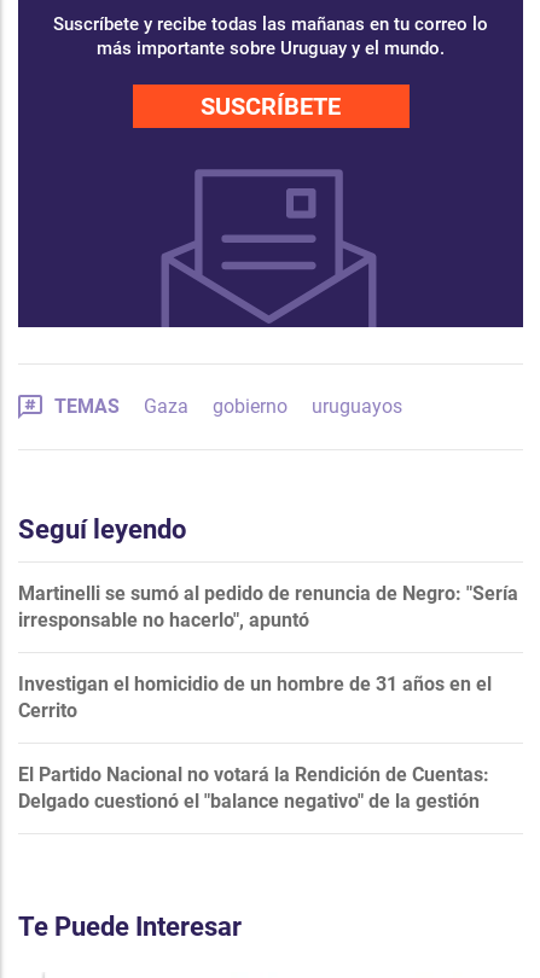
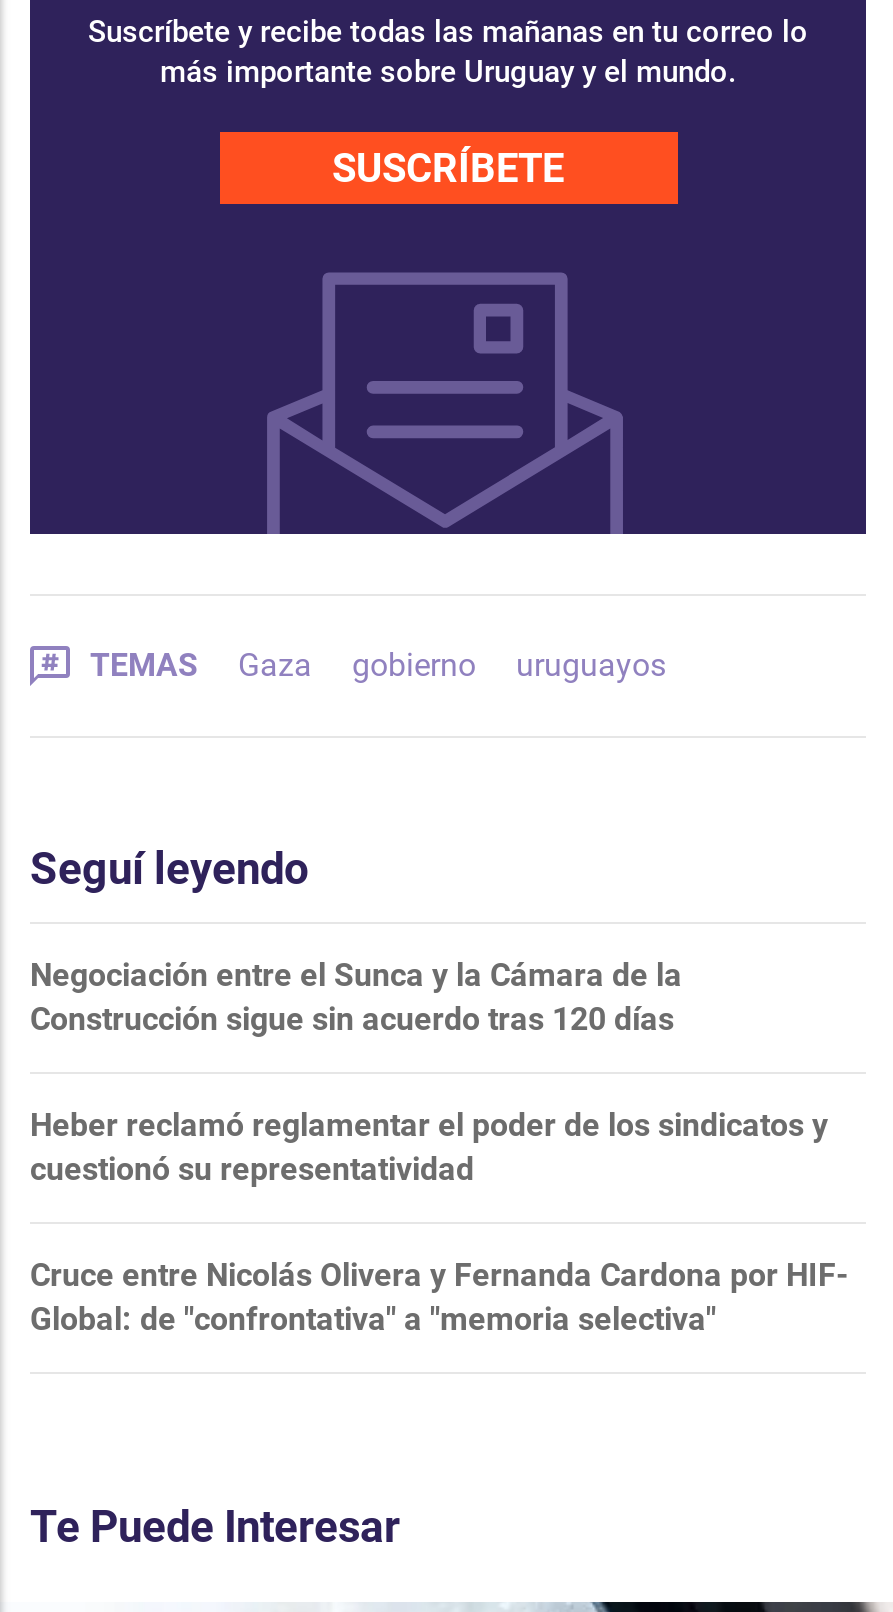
[18,582,518,631] Martinelli se sumó al pedido de renuncia de Negro: "Sería | irresponsable no hacerlo", apuntó -> [30,955,682,1037] Negociación entre el Sunca y la Cámara de la | Construcción sigue sin acuerdo tras 120 días
[18,672,492,722] Investigan el homicidio de un hombre de 31 años en el | Cerrito -> [30,1105,828,1187] Heber reclamó reglamentar el poder de los sindicatos y | cuestionó su representatividad
[18,763,489,812] El Partido Nacional no votará la Rendición de Cuentas: | Delgado cuestionó el "balance negativo" de la gestión -> [30,1255,848,1337] Cruce entre Nicolás Olivera y Fernanda Cardona por HIF- | Global: de "confrontativa" a "memoria selectiva"

